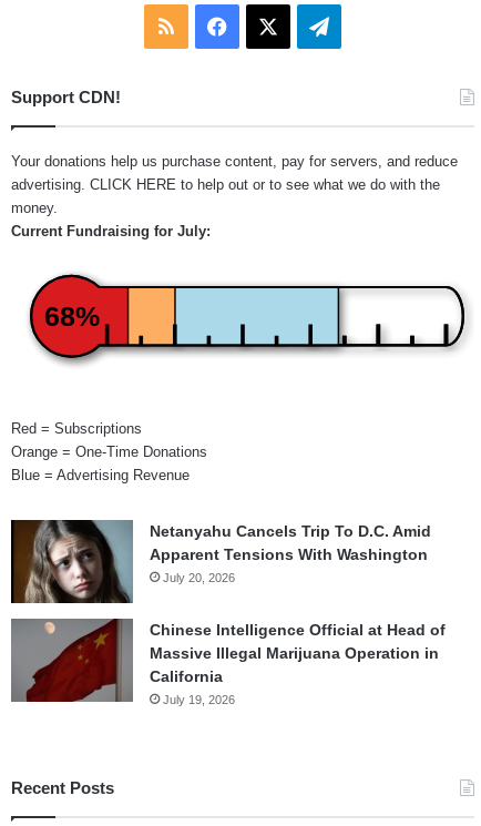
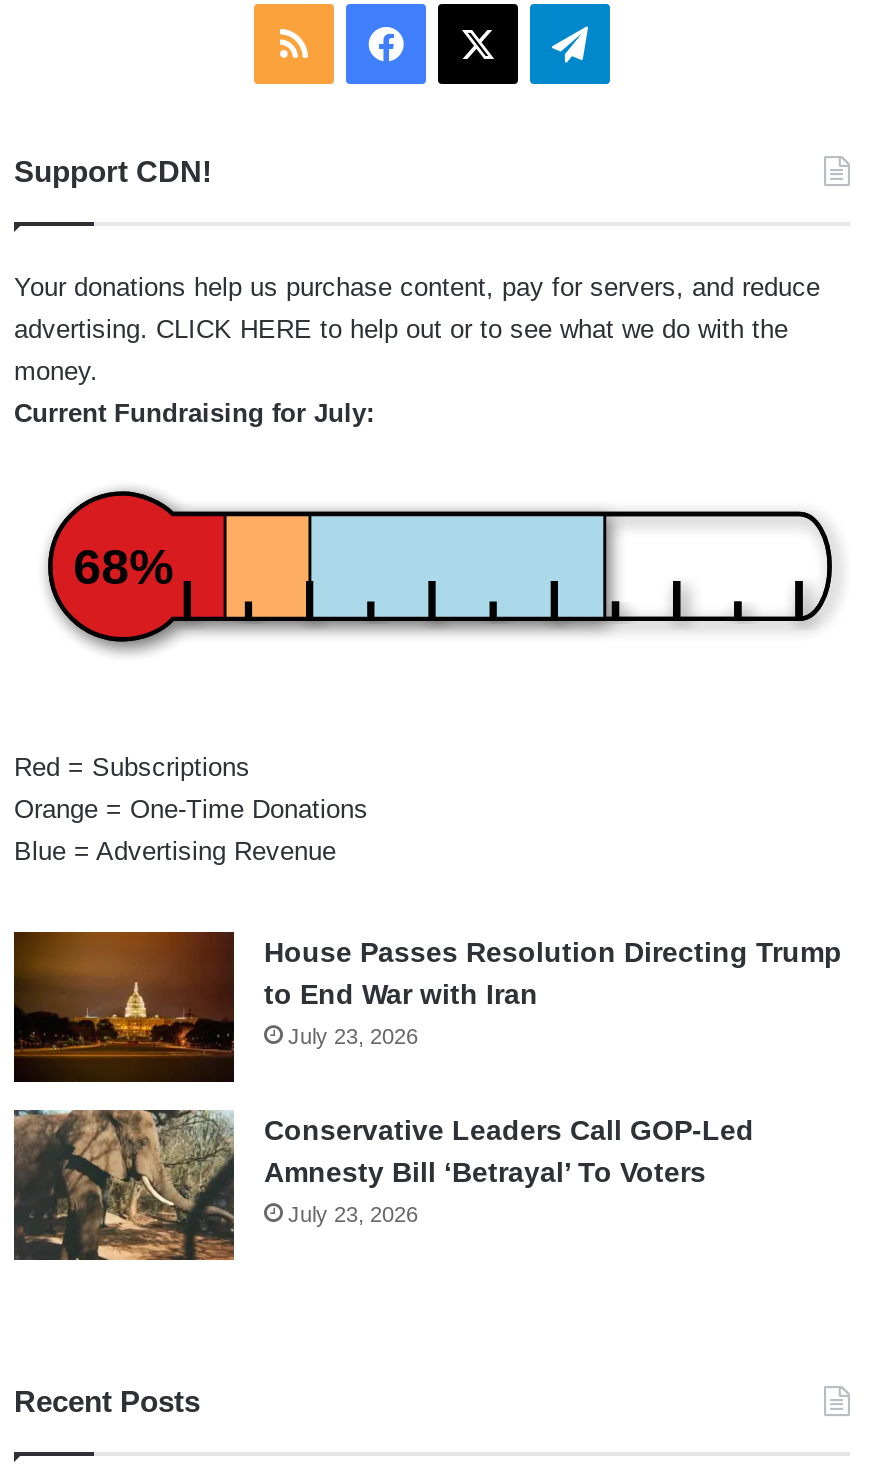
[11,519,431,604] [image] | Netanyahu Cancels Trip To D.C. Amid | Apparent Tensions With Washington | July 20, 2026 -> [14,929,842,1085] [image] | House Passes Resolution Directing Trump | to End War with Iran | July 23, 2026
[11,619,446,706] [image] | Chinese Intelligence Official at Head of | Massive Illegal Marijuana Operation in | California | July 19, 2026 -> [14,1109,754,1261] [image] | Conservative Leaders Call GOP-Led | Amnesty Bill ‘Betrayal’ To Voters | July 23, 2026

